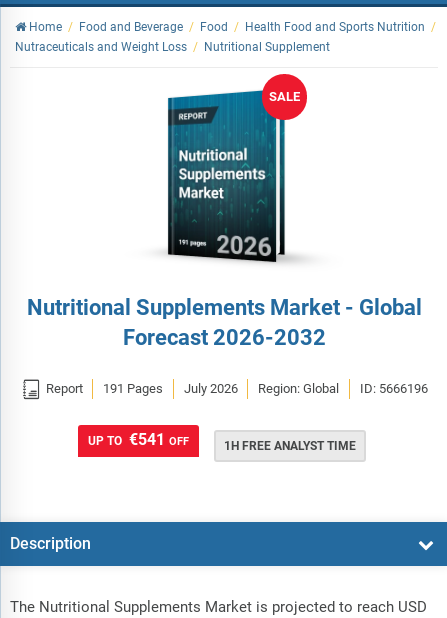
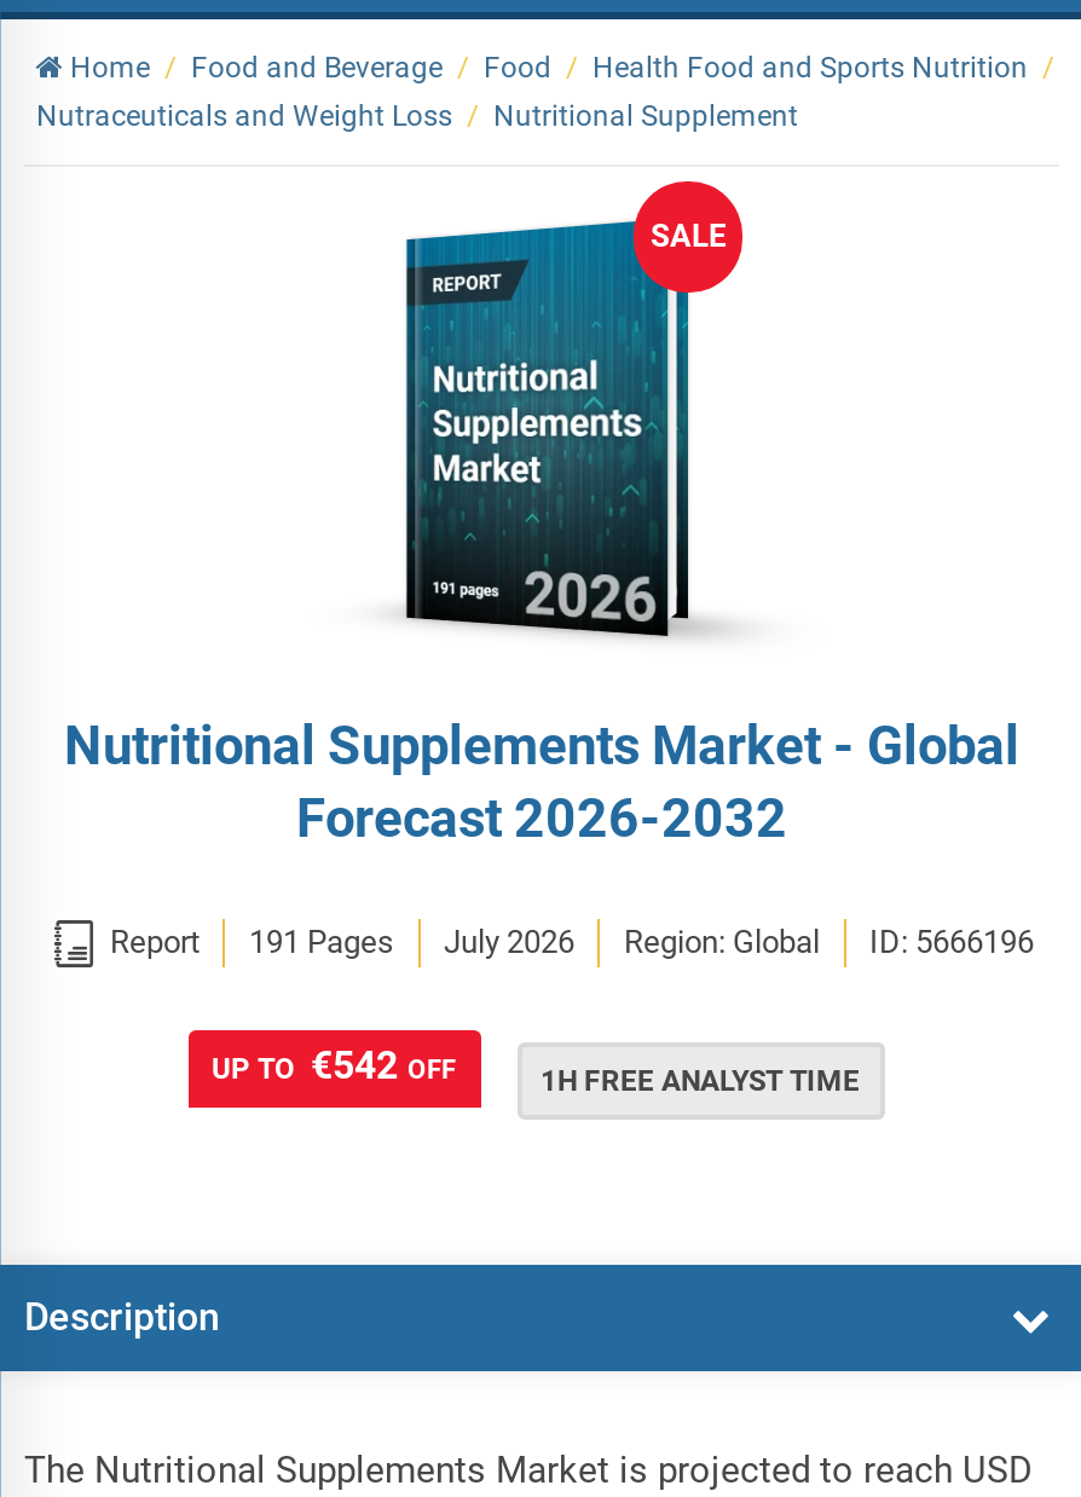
[87,430,188,449] UP TO €541 OFF -> [212,1042,456,1088] UP TO €542 OFF

